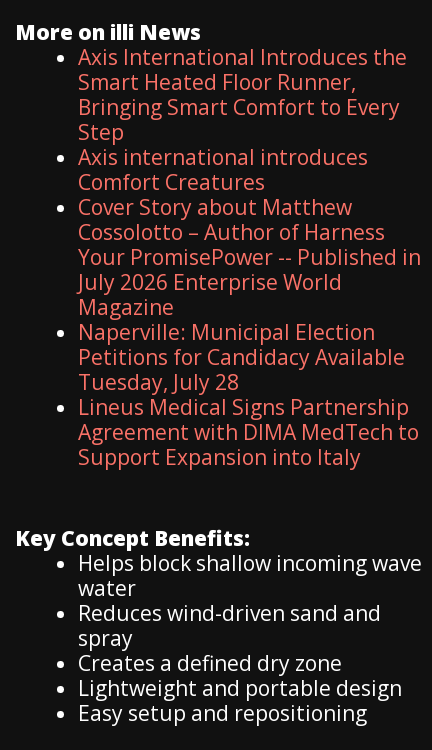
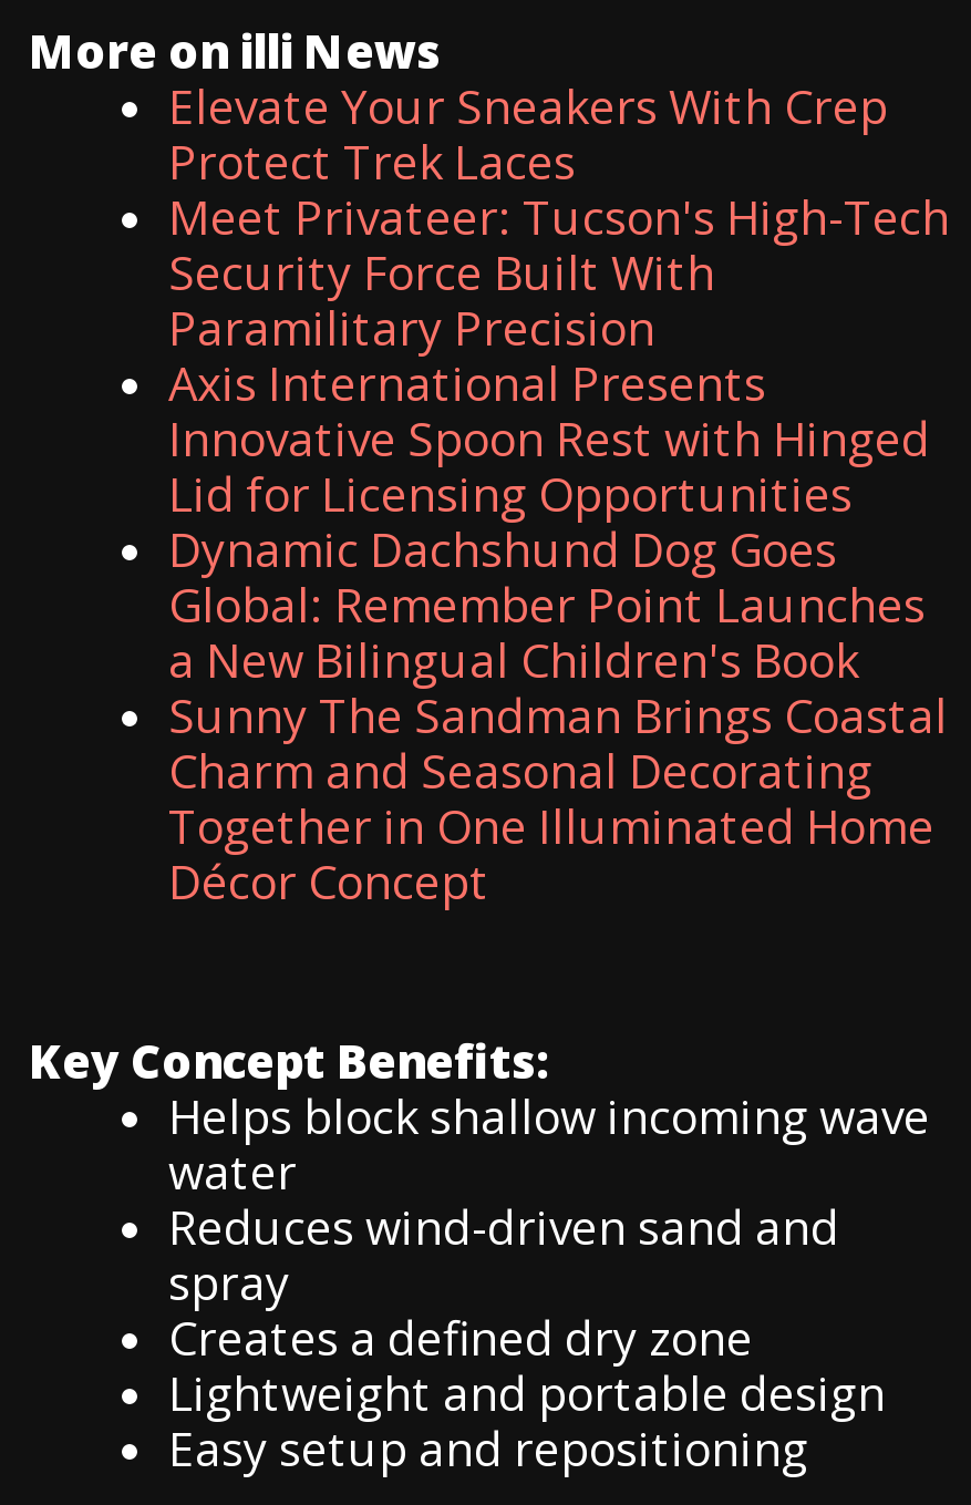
[78,42,421,470] Axis International Introduces the | Smart Heated Floor Runner, | Bringing Smart Comfort to Every | Step | Axis international introduces | Comfort Creatures | Cover Story about Matthew | Cossolotto – Author of Harness | Your PromisePower -- Published in | July 2026 Enterprise World | Magazine | Naperville: Municipal Election | Petitions for Candidacy Available | Tuesday, July 28 | Lineus Medical Signs Partnership | Agreement with DIMA MedTech to | Support Expansion into Italy -> [168,74,950,911] Elevate Your Sneakers With Crep | Protect Trek Laces | Meet Privateer: Tucson's High-Tech | Security Force Built With | Paramilitary Precision | Axis International Presents | Innovative Spoon Rest with Hinged | Lid for Licensing Opportunities | Dynamic Dachshund Dog Goes | Global: Remember Point Launches | a New Bilingual Children's Book | Sunny The Sandman Brings Coastal | Charm and Seasonal Decorating | Together in One Illuminated Home | Décor Concept

